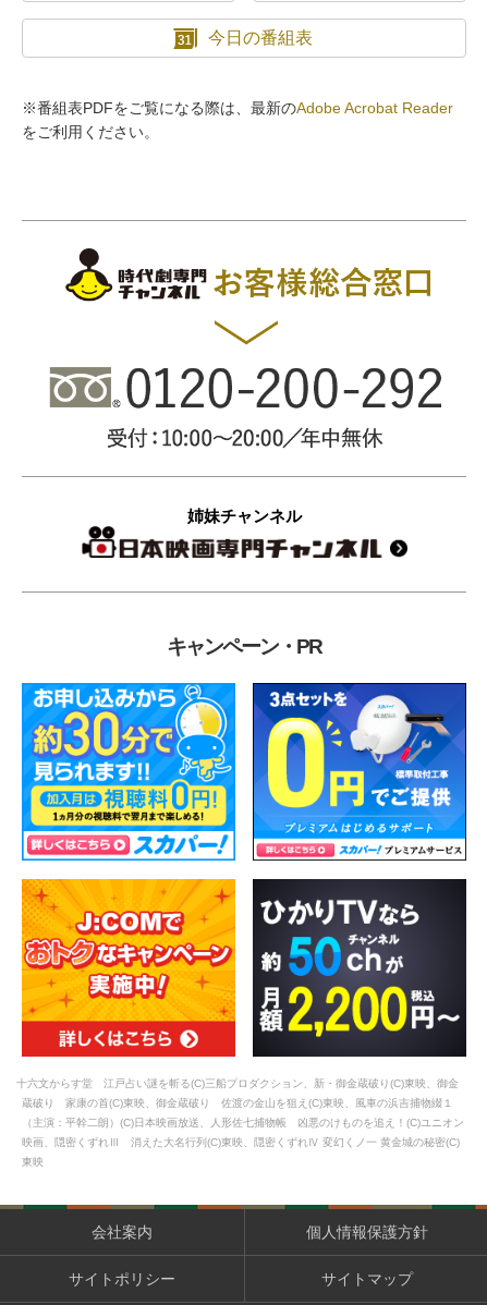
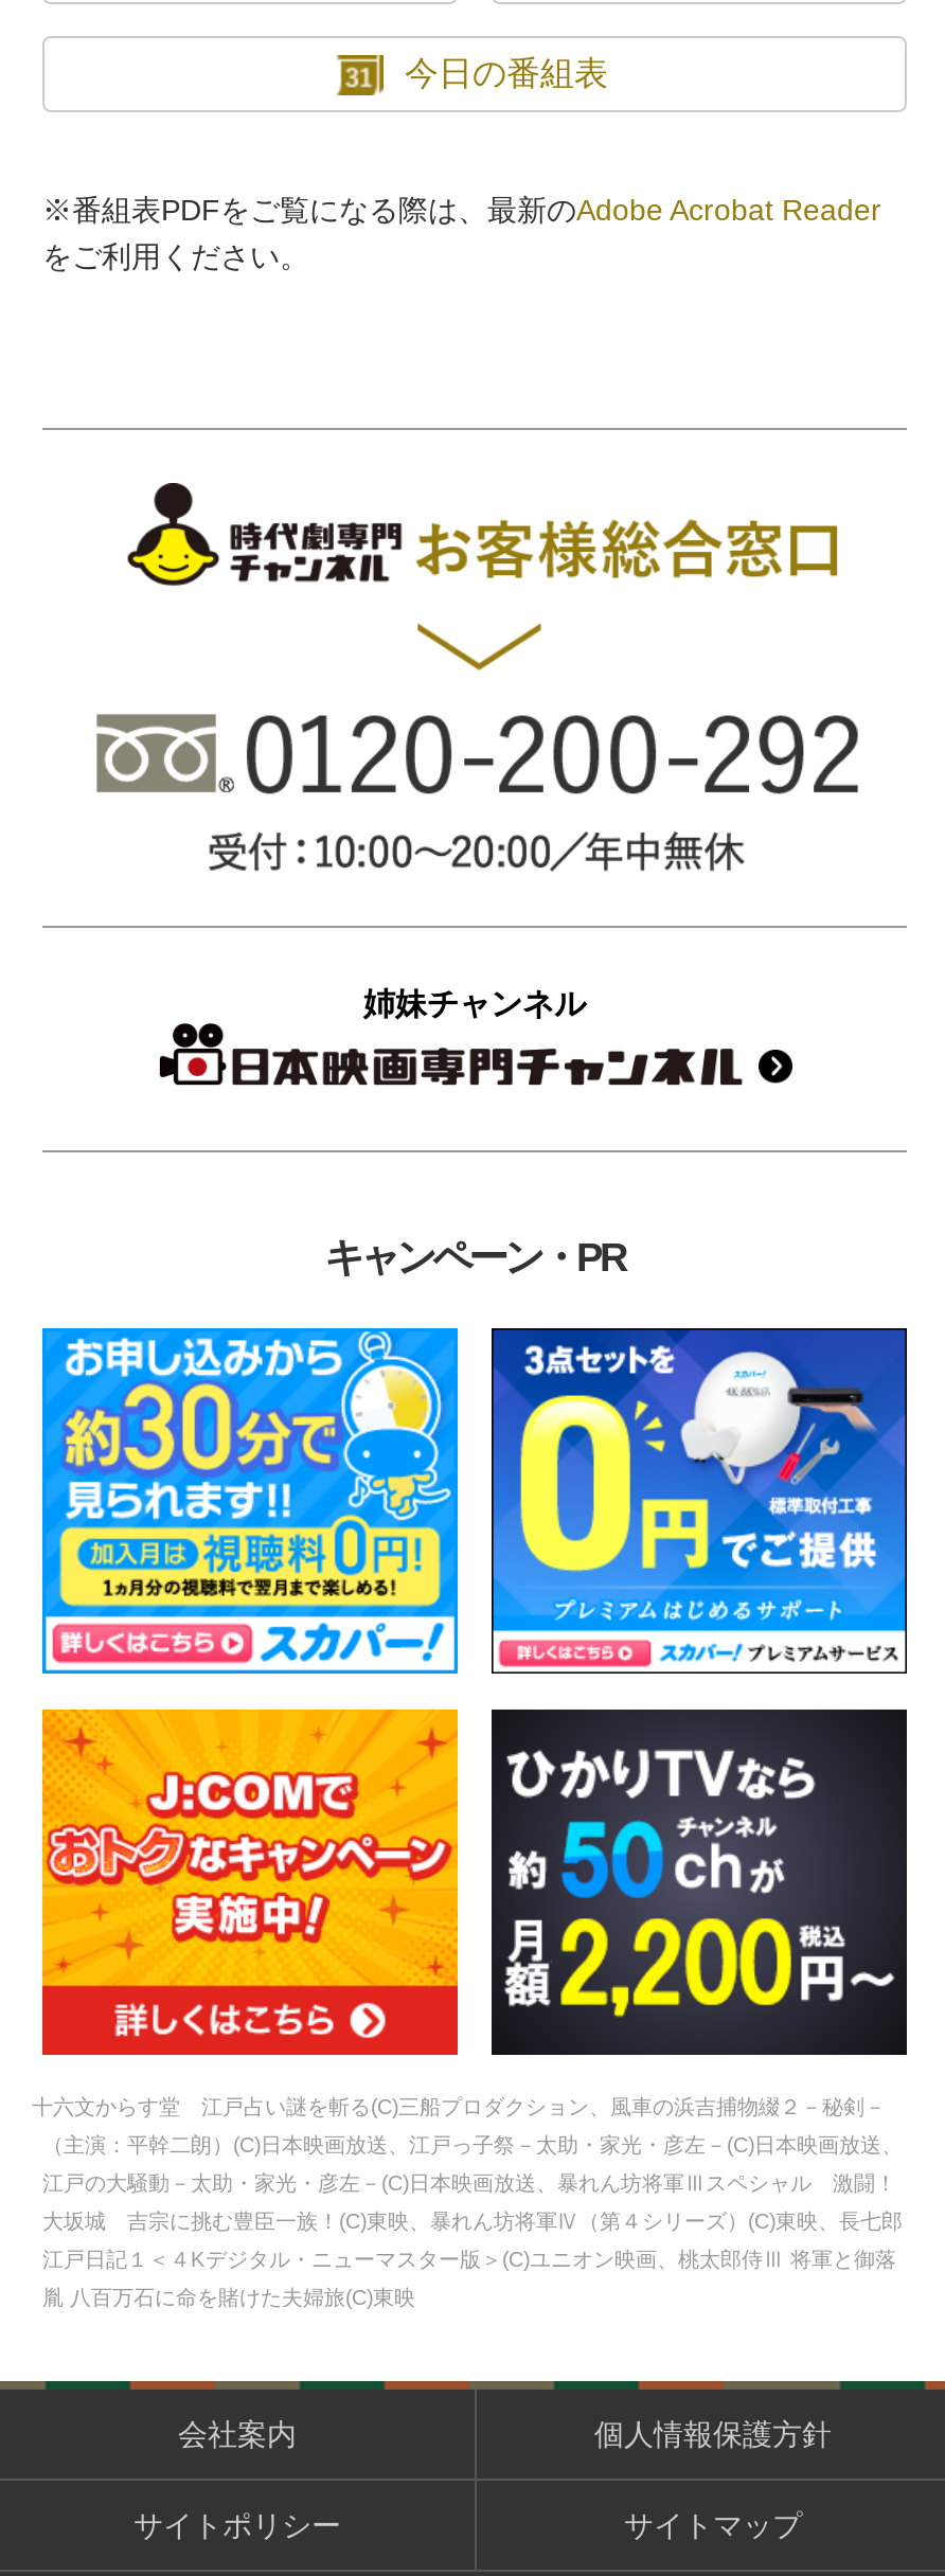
[16,1078,464,1168] 十六文からす堂 江戸占い謎を斬る(C)三船プロダクション、新・御金蔵破り(C)東映、御金 | 蔵破り 家康の首(C)東映、御金蔵破り 佐渡の金山を狙え(C)東映、風車の浜吉捕物綴１ | （主演：平幹二朗）(C)日本映画放送、人形佐七捕物帳 凶悪のけものを追え！(C)ユニオン | 映画、隠密くずれⅢ 消えた大名行列(C)東映、隠密くずれⅣ 変幻くノ一 黄金城の秘密(C) | 東映 -> [32,2096,903,2310] 十六文からす堂 江戸占い謎を斬る(C)三船プロダクション、風車の浜吉捕物綴２－秘剣－ | （主演：平幹二朗）(C)日本映画放送、江戸っ子祭－太助・家光・彦左－(C)日本映画放送、 | 江戸の大騒動－太助・家光・彦左－(C)日本映画放送、暴れん坊将軍Ⅲスペシャル 激闘！ | 大坂城 吉宗に挑む豊臣一族！(C)東映、暴れん坊将軍Ⅳ（第４シリーズ）(C)東映、長七郎 | 江戸日記１＜４Kデジタル・ニューマスター版＞(C)ユニオン映画、桃太郎侍Ⅲ 将軍と御落 | 胤 八百万石に命を賭けた夫婦旅(C)東映

